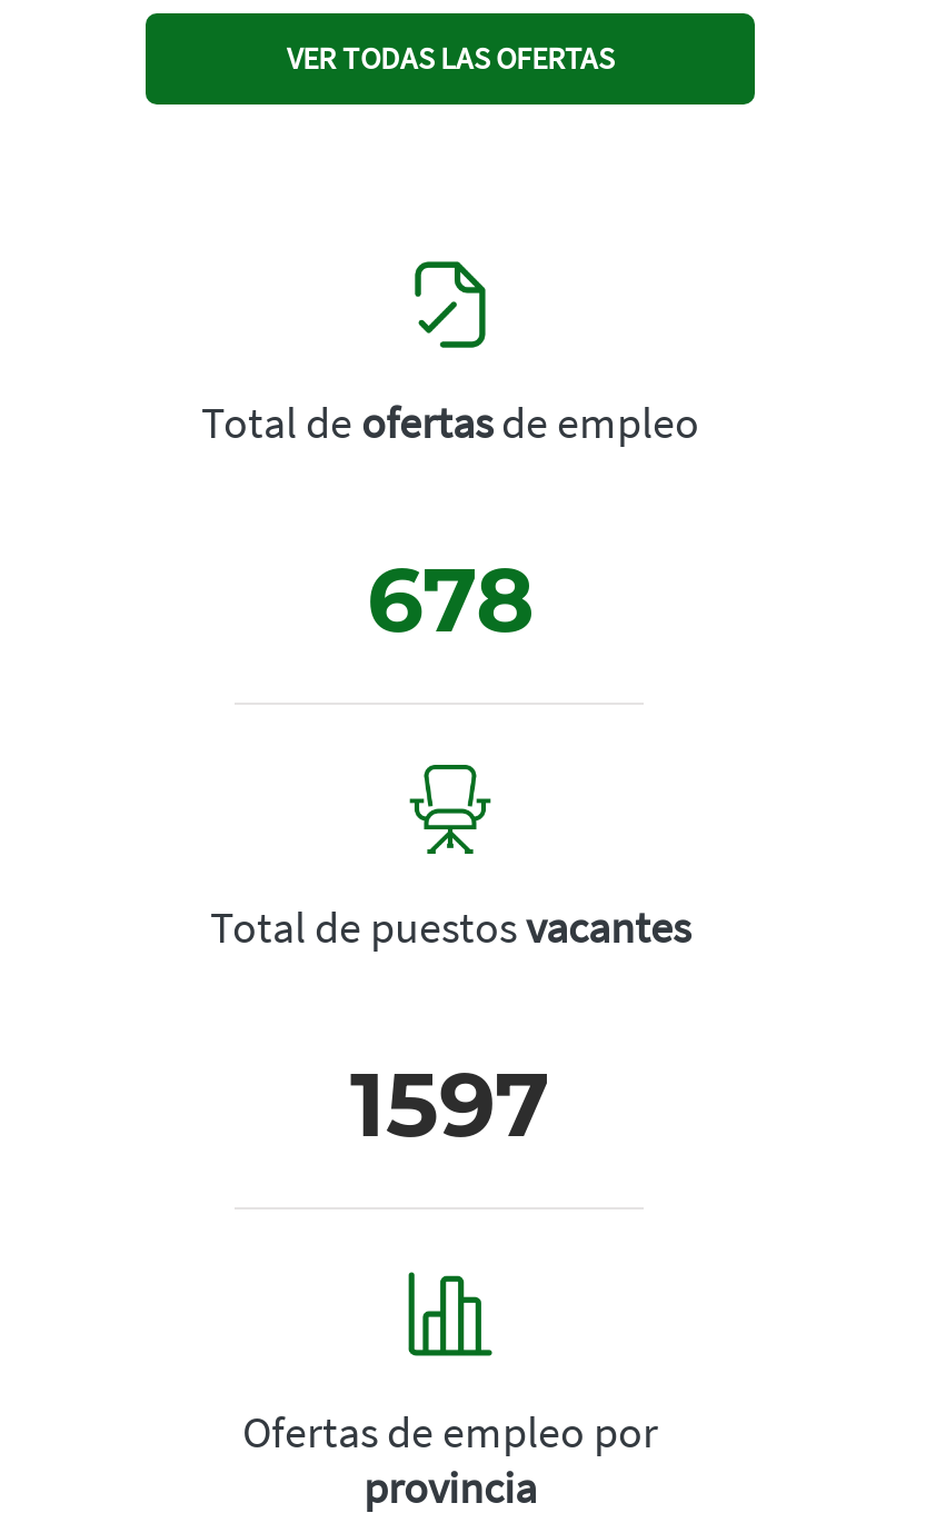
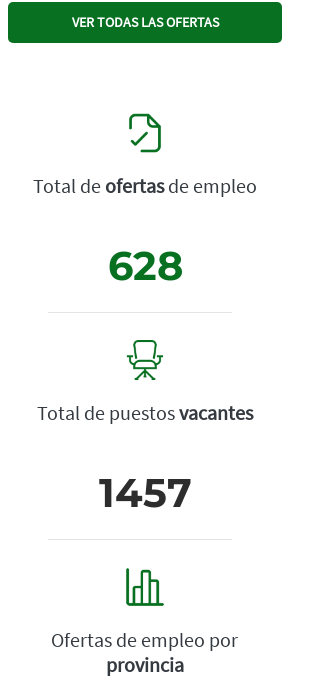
[367,545,534,654] 678 -> [107,241,182,290] 628
[350,1050,550,1159] 1597 -> [98,468,191,517] 1457

